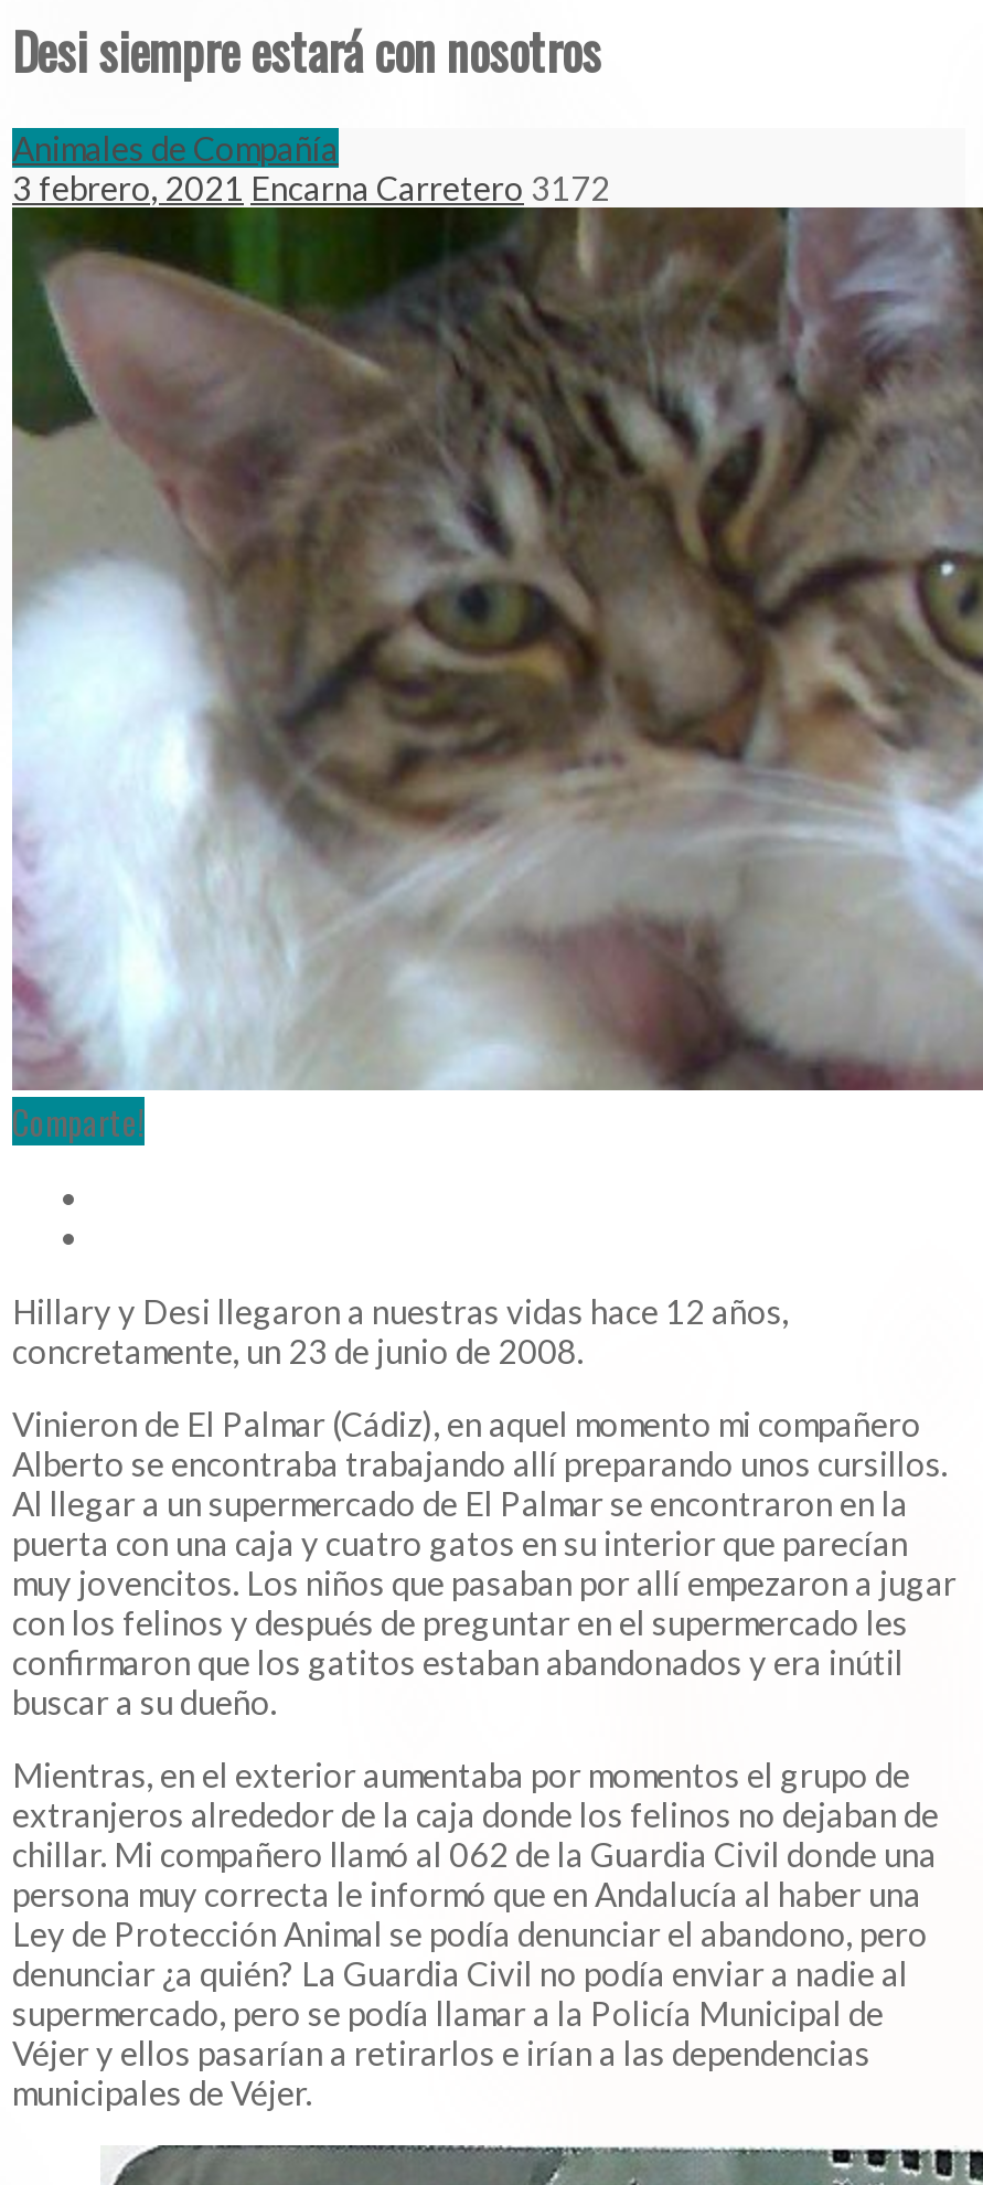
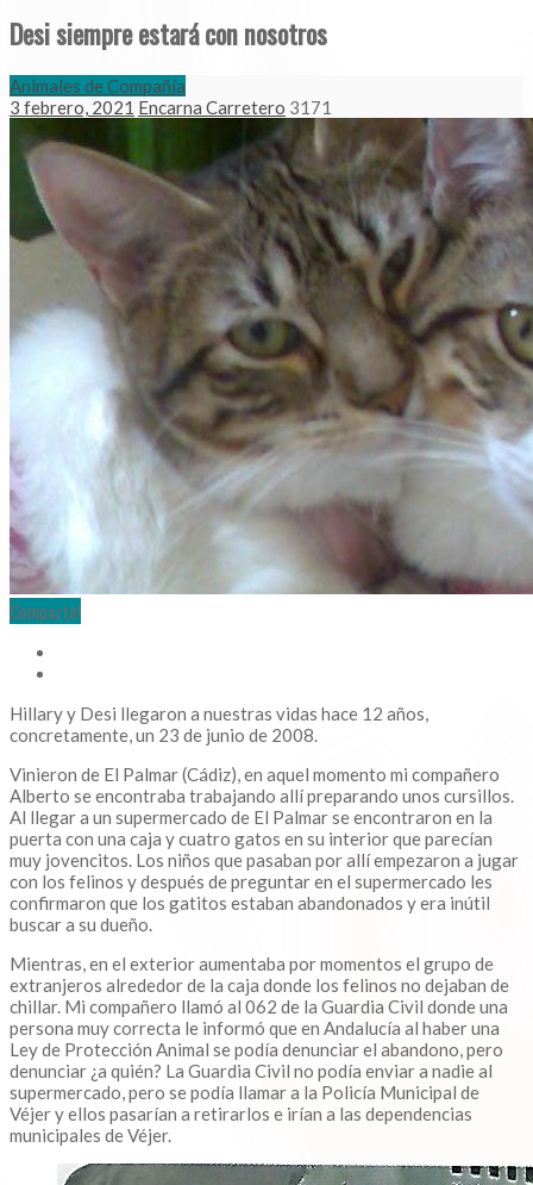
[12,169,610,208] 3 febrero, 2021 Encarna Carretero 3172 -> [10,97,332,118] 3 febrero, 2021 Encarna Carretero 3171

